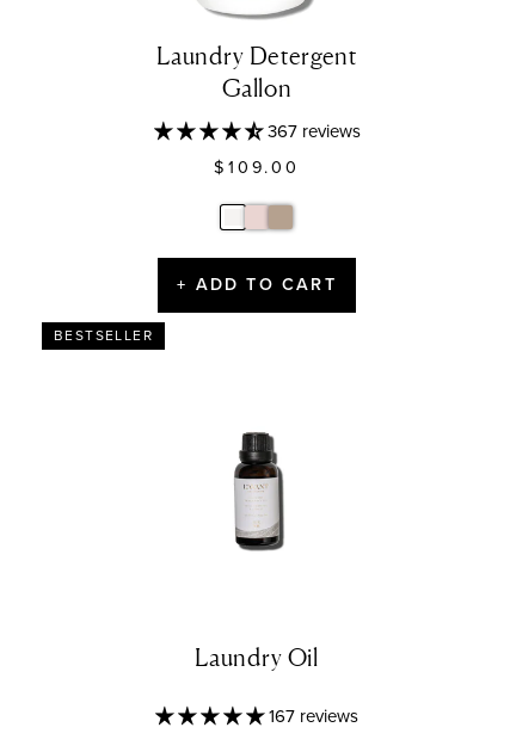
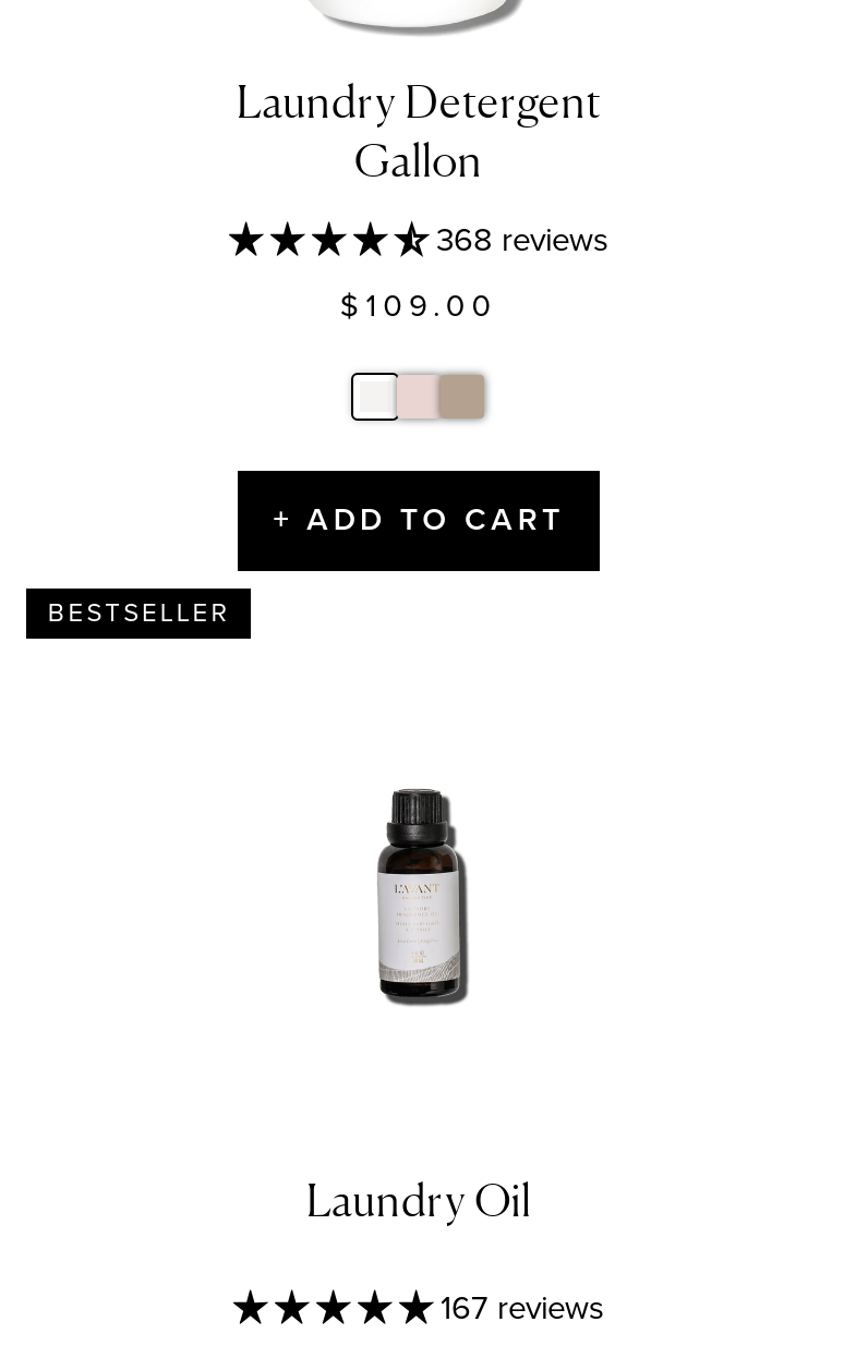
[267,120,360,142] 367 reviews -> [436,220,608,259] 368 reviews

